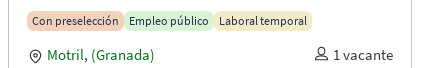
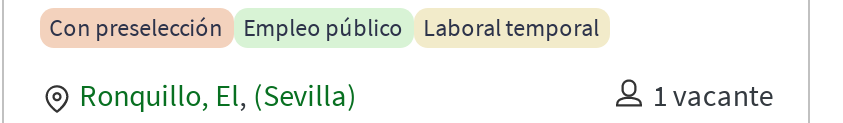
[47,45,155,64] Motril, (Granada) -> [79,77,357,115] Ronquillo, El, (Sevilla)

